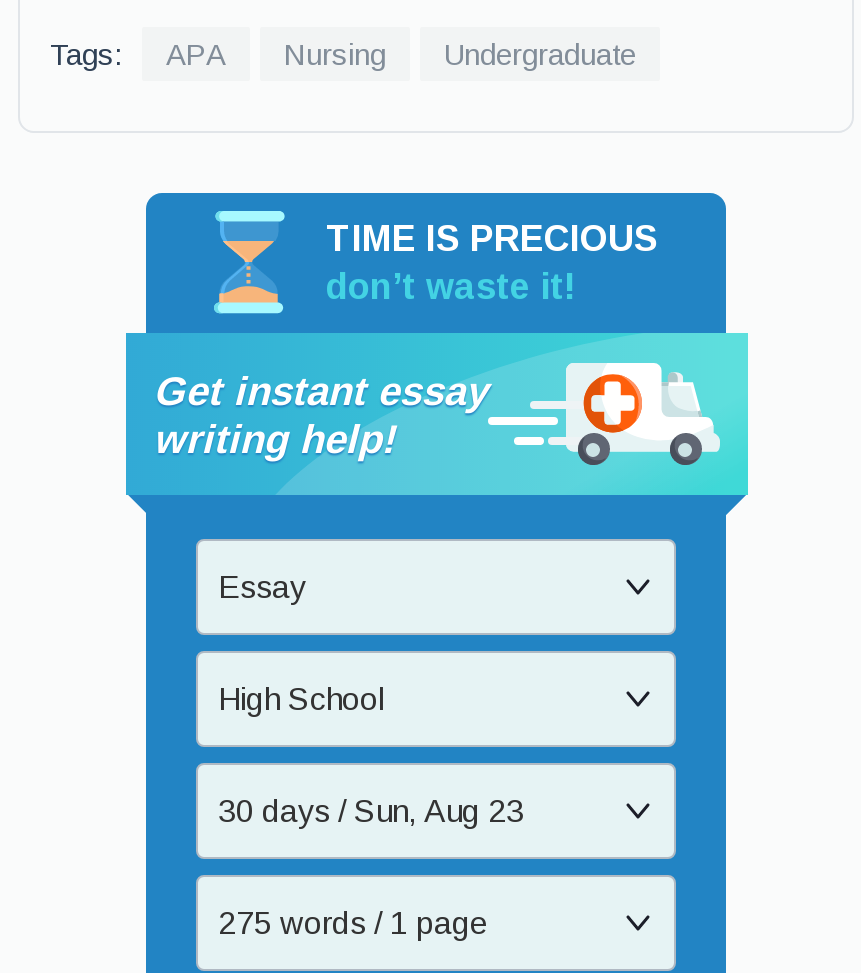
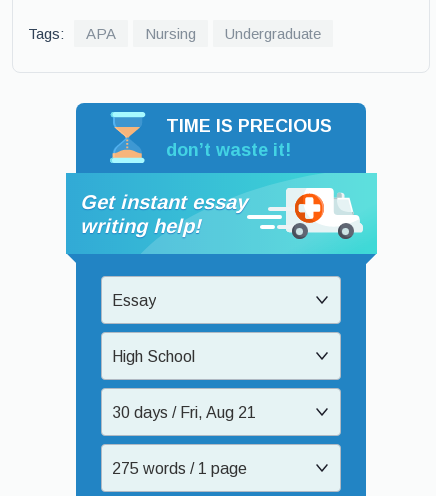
[218,794,524,828] 30 days / Sun, Aug 23 -> [112,403,256,420] 30 days / Fri, Aug 21

